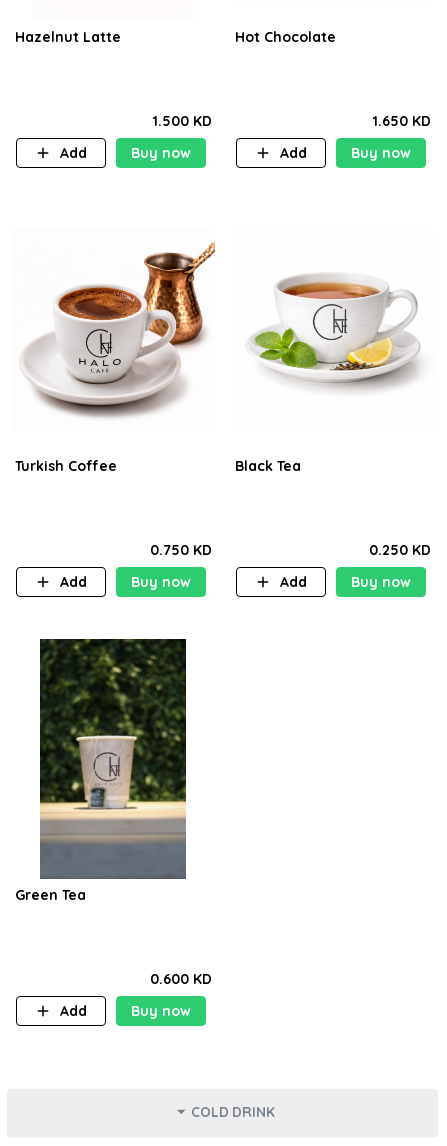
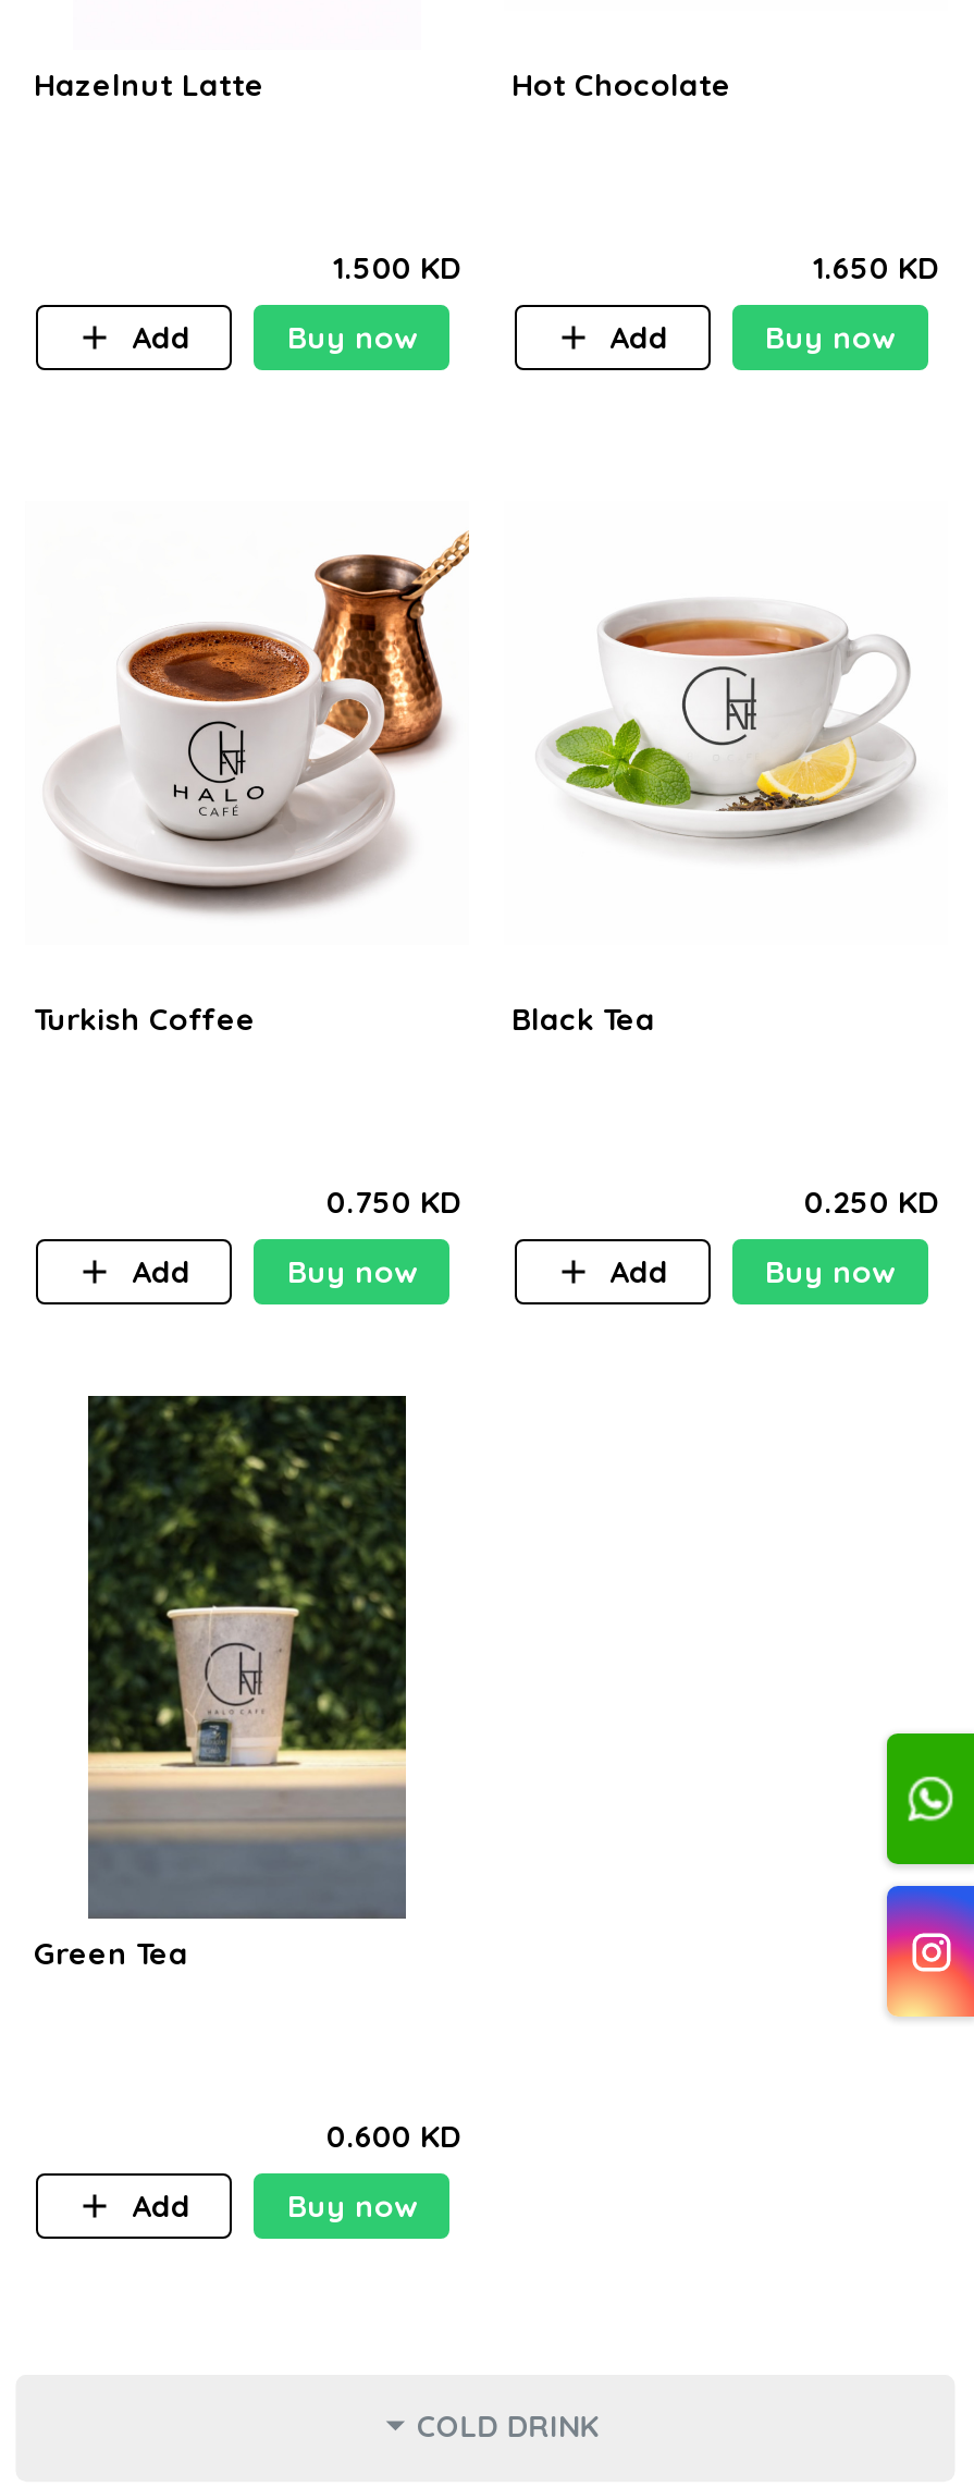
none -> [885,1731,967,1869] [image]
none -> [885,1884,967,2021] [image]

